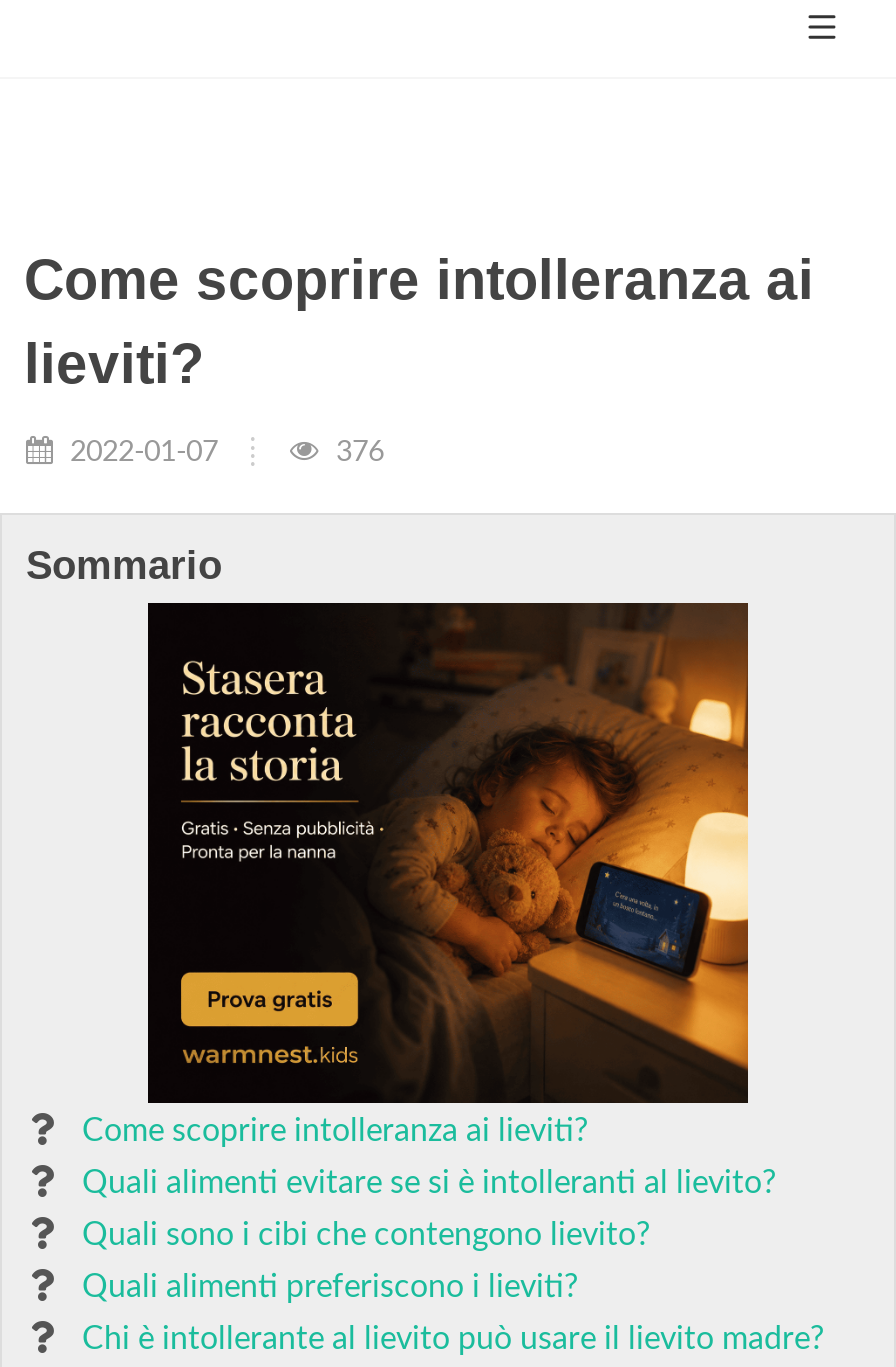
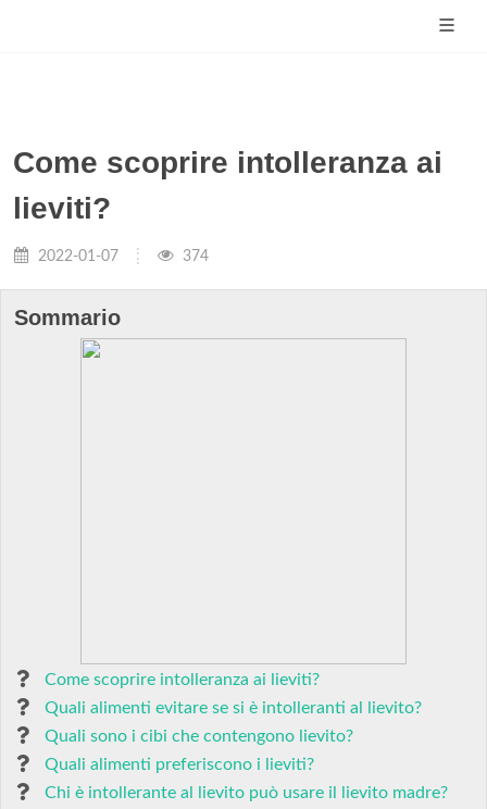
[328,437,384,467] 376 -> [178,248,209,264] 374
[146,601,750,1105] [image] -> none

